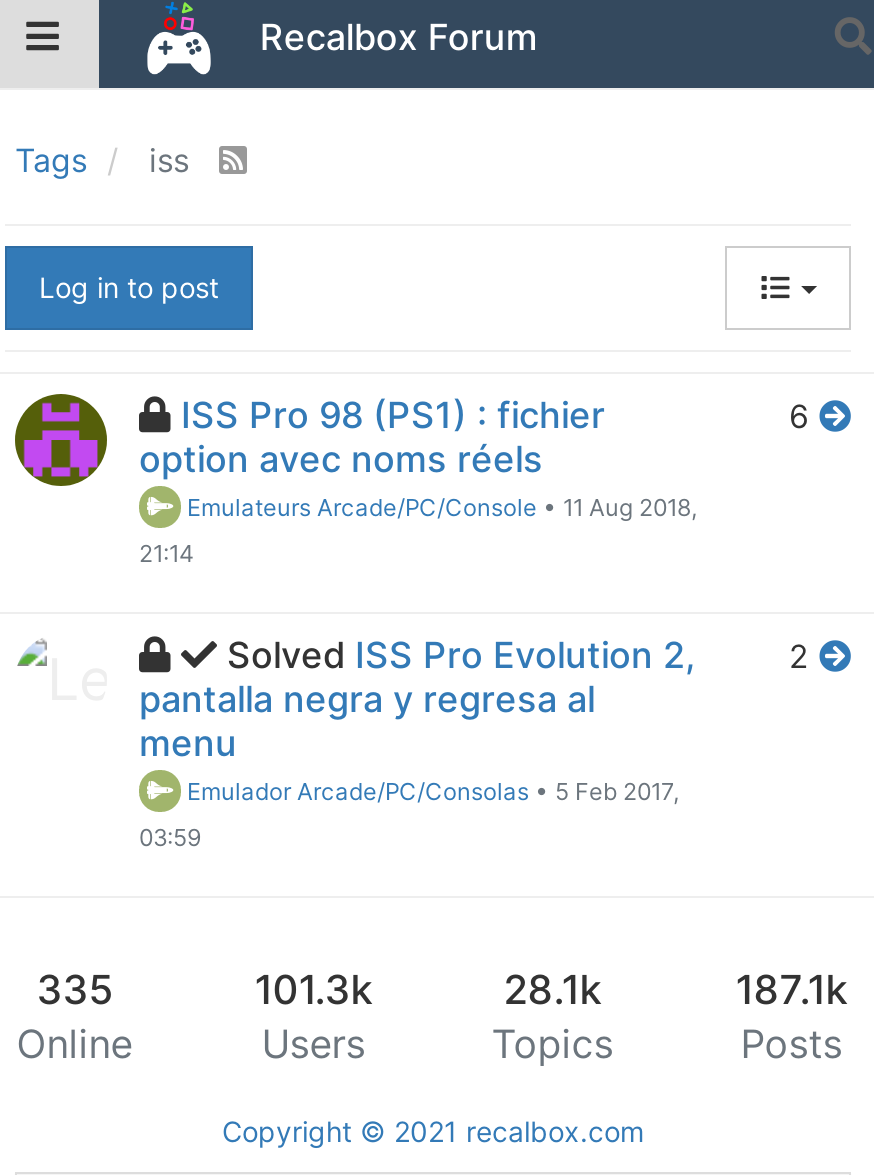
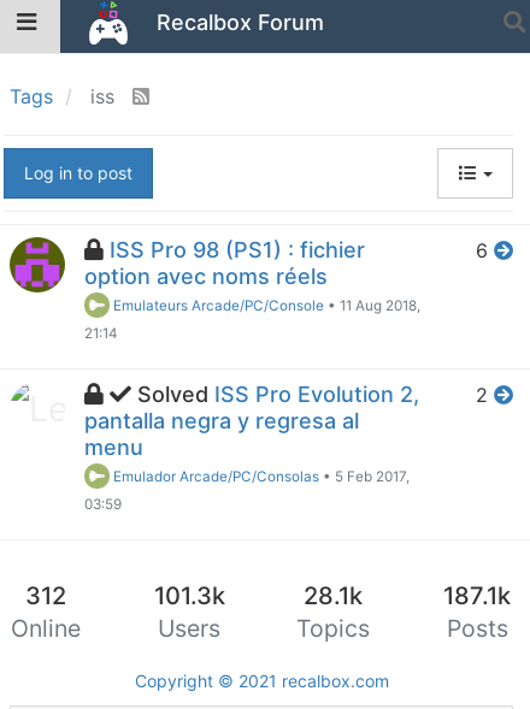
[37,966,113,1014] 335 -> [25,581,66,610] 312

